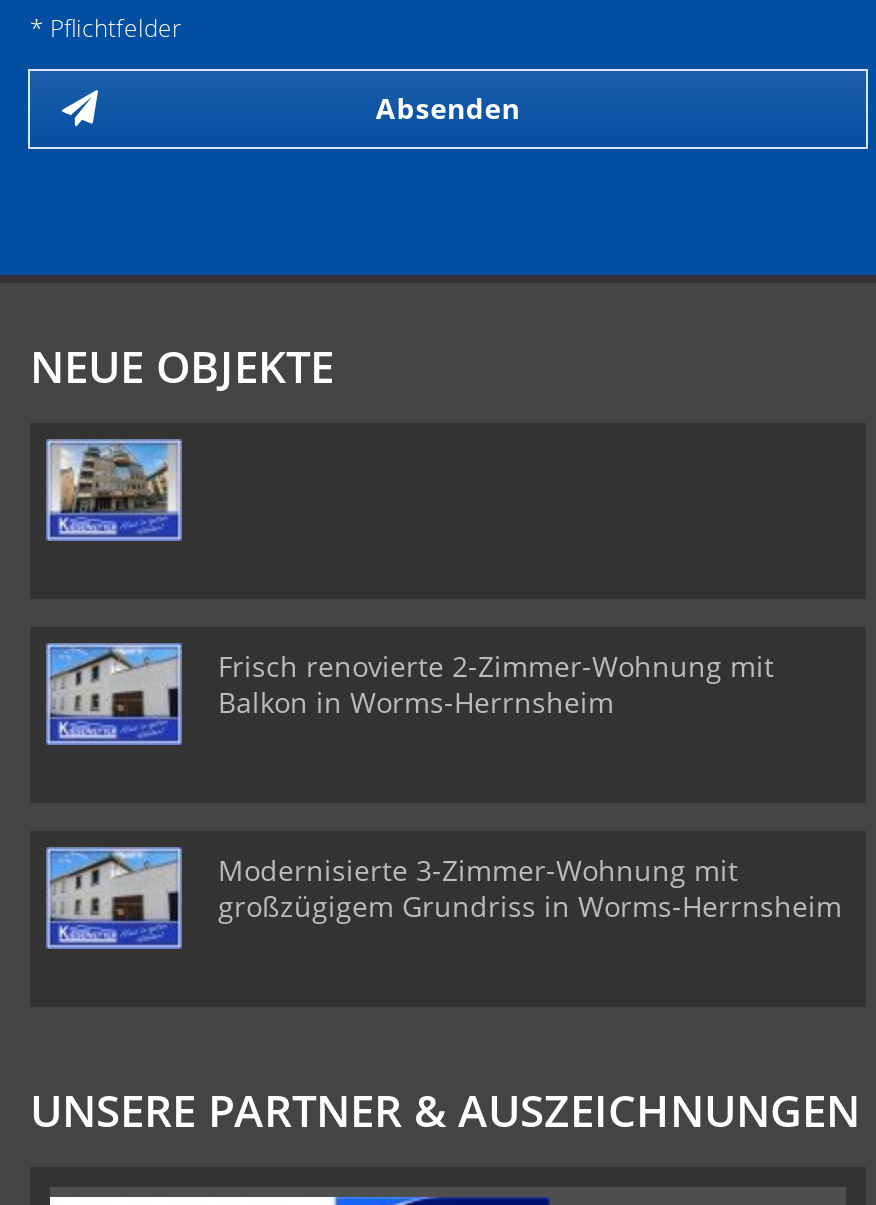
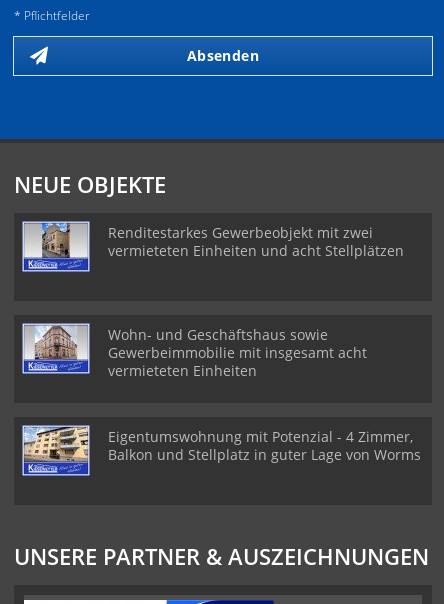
[58,441,170,515] [image] -> [29,222,83,259] [image]
[48,645,180,719] [image] -> [23,324,89,361] [image]
[218,647,774,721] Frisch renovierte 2-Zimmer-Wohnung mit | Balkon in Worms-Herrnsheim -> [108,223,404,260] Renditestarkes Gewerbeobjekt mit zwei | vermieteten Einheiten und acht Stellplätzen
[48,849,842,925] [image] | Modernisierte 3-Zimmer-Wohnung mit | großzügigem Grundriss in Worms-Herrnsheim -> [23,325,421,464] [image] | Wohn- und Geschäftshaus sowie | Gewerbeimmobilie mit insgesamt acht | vermieteten Einheiten | Eigentumswohnung mit Potenzial - 4 Zimmer, | Balkon und Stellplatz in guter Lage von Worms

